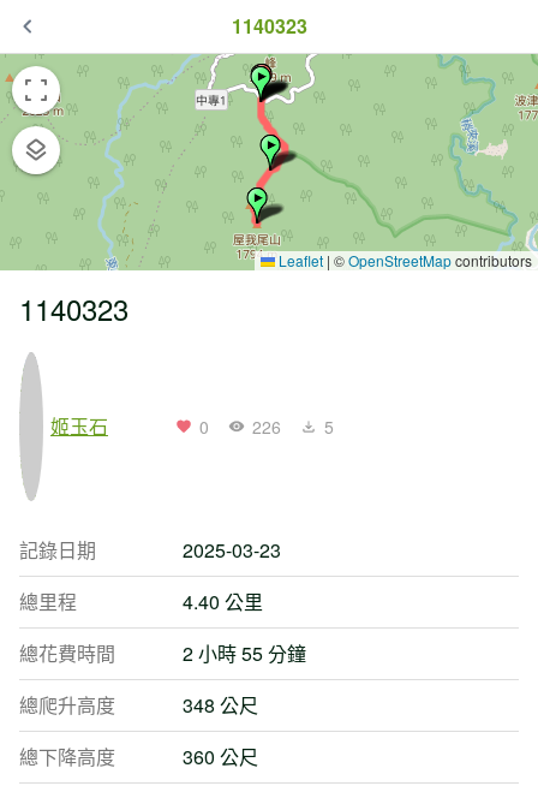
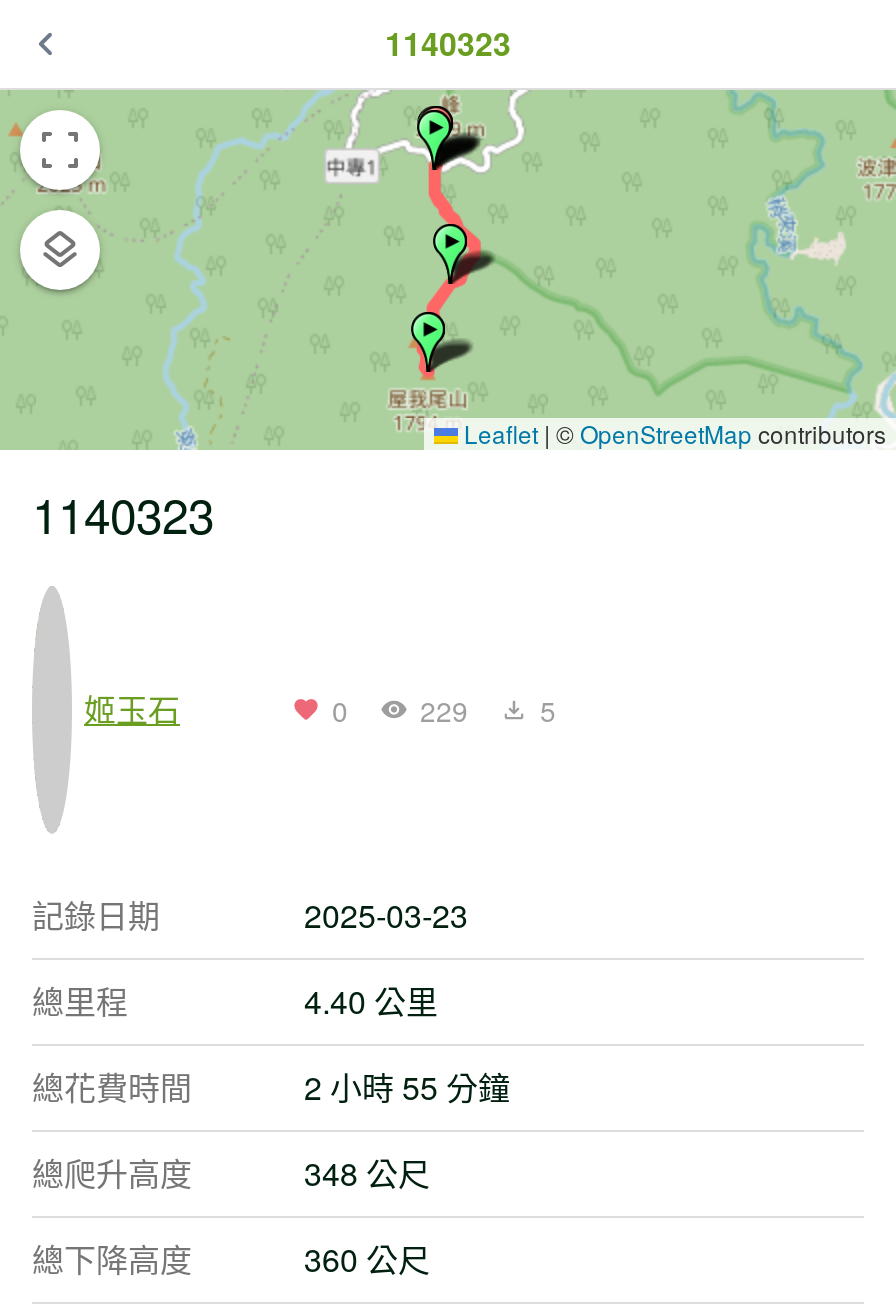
[199,415,334,439] 0 226 5 -> [332,690,556,730] 0 229 5

